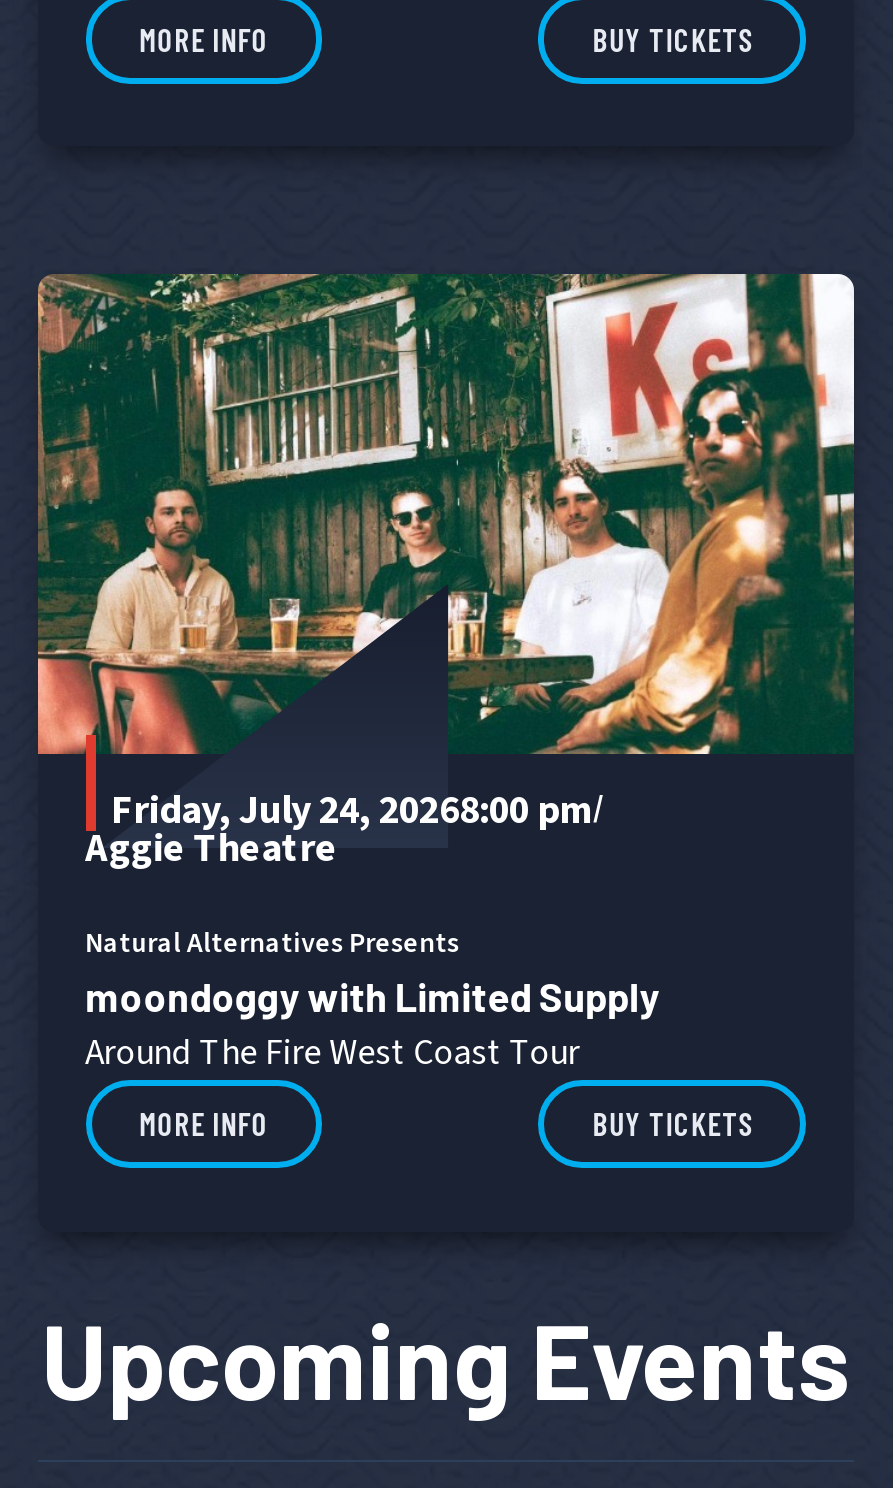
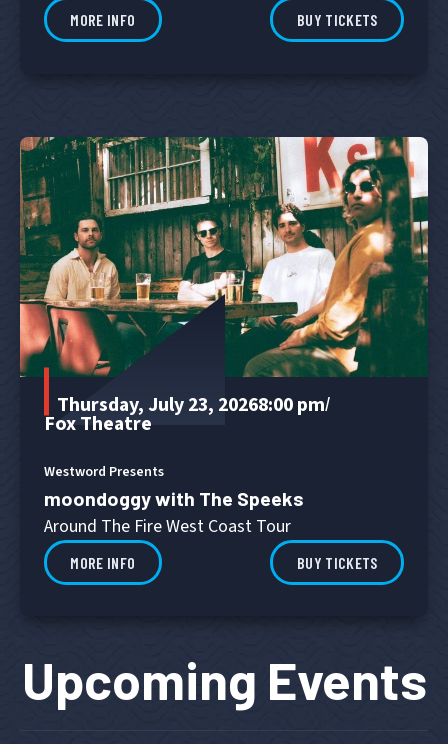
[36,272,856,877] [image] | Friday, July 24, 20268:00 pm/ | Aggie Theatre -> [19,136,429,438] [image] | Thursday, July 23, 20268:00 pm/ | Fox Theatre
[85,924,659,1020] Natural Alternatives Presents | moondoggy with Limited Supply -> [44,462,304,510] Westword Presents | moondoggy with The Speeks

